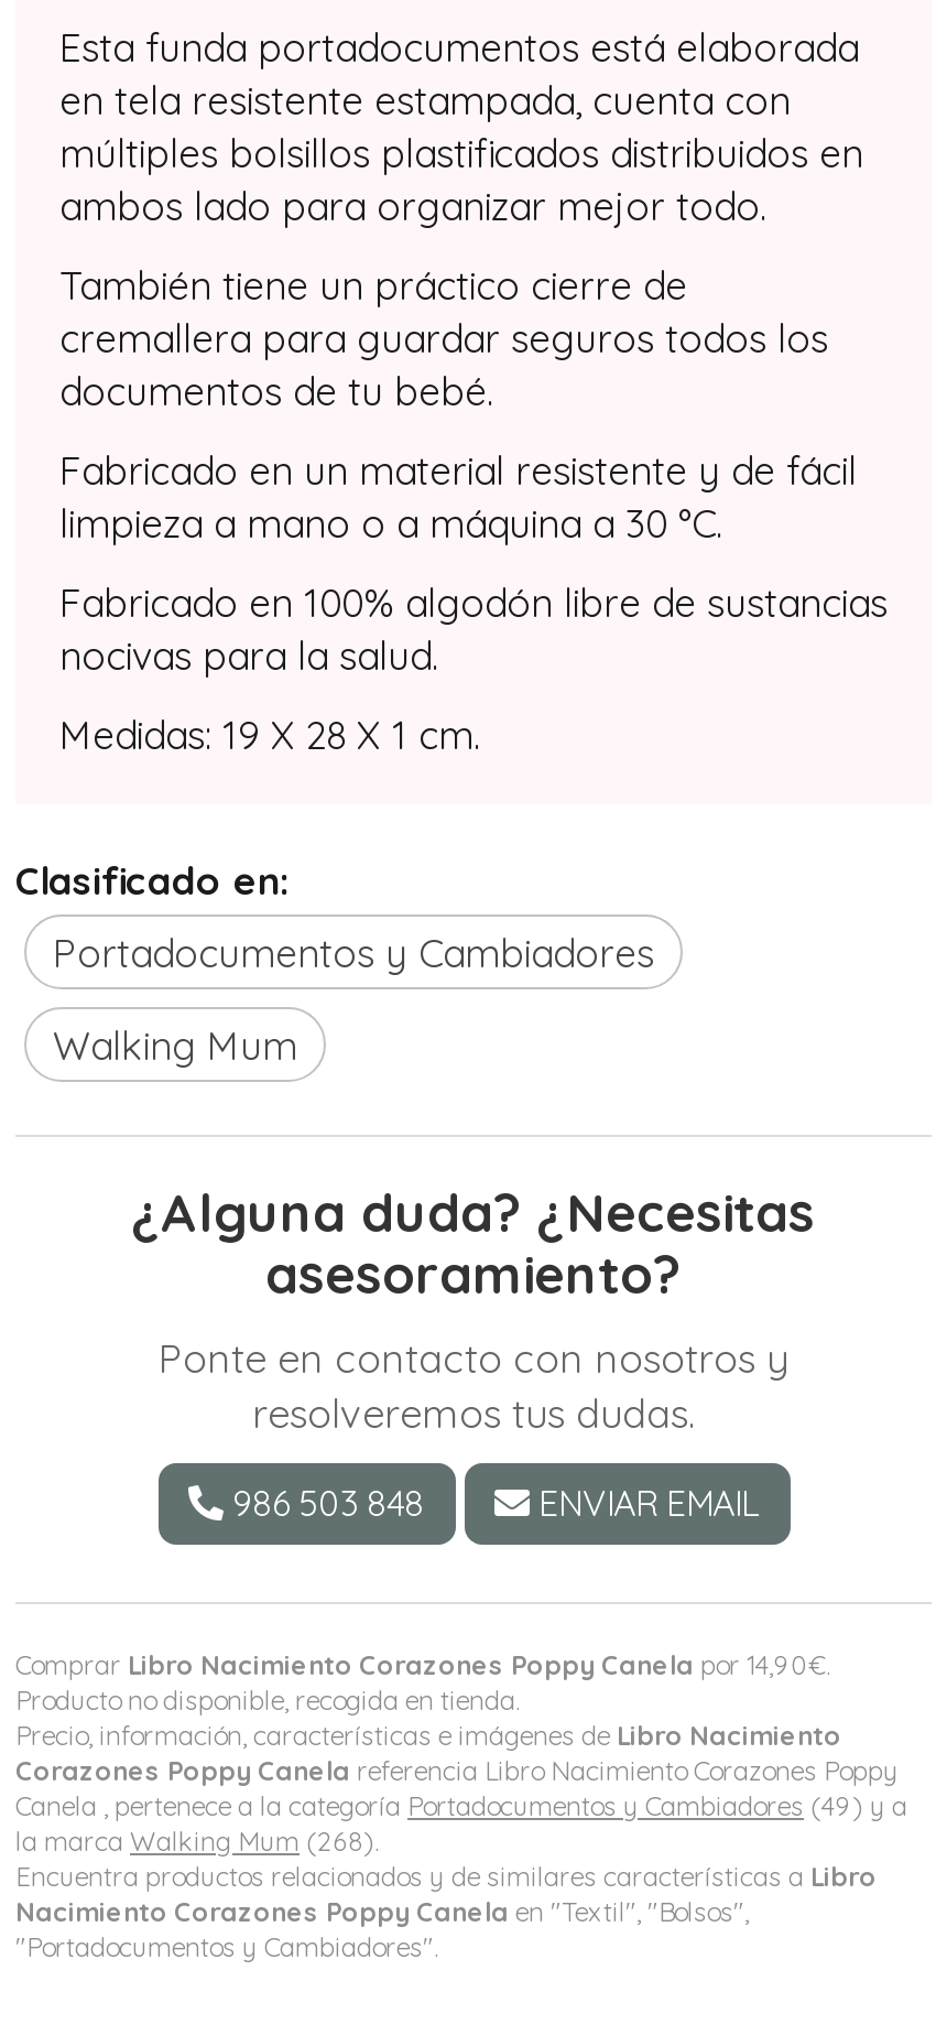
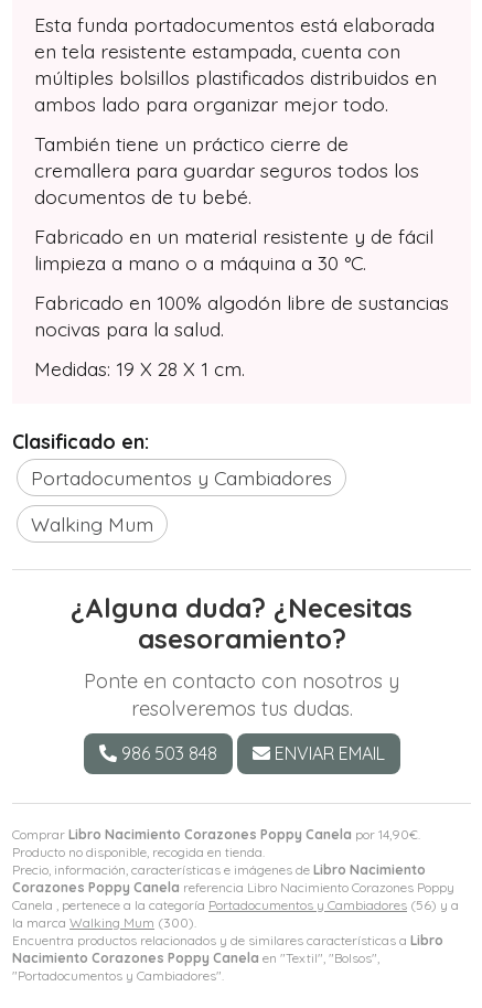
[15,1790,907,1823] Canela , pertenece a la categoría Portadocumentos y Cambiadores (49) y a -> [12,897,459,914] Canela , pertenece a la categoría Portadocumentos y Cambiadores (56) y a
[15,1826,379,1859] la marca Walking Mum (268). -> [12,915,196,931] la marca Walking Mum (300).

